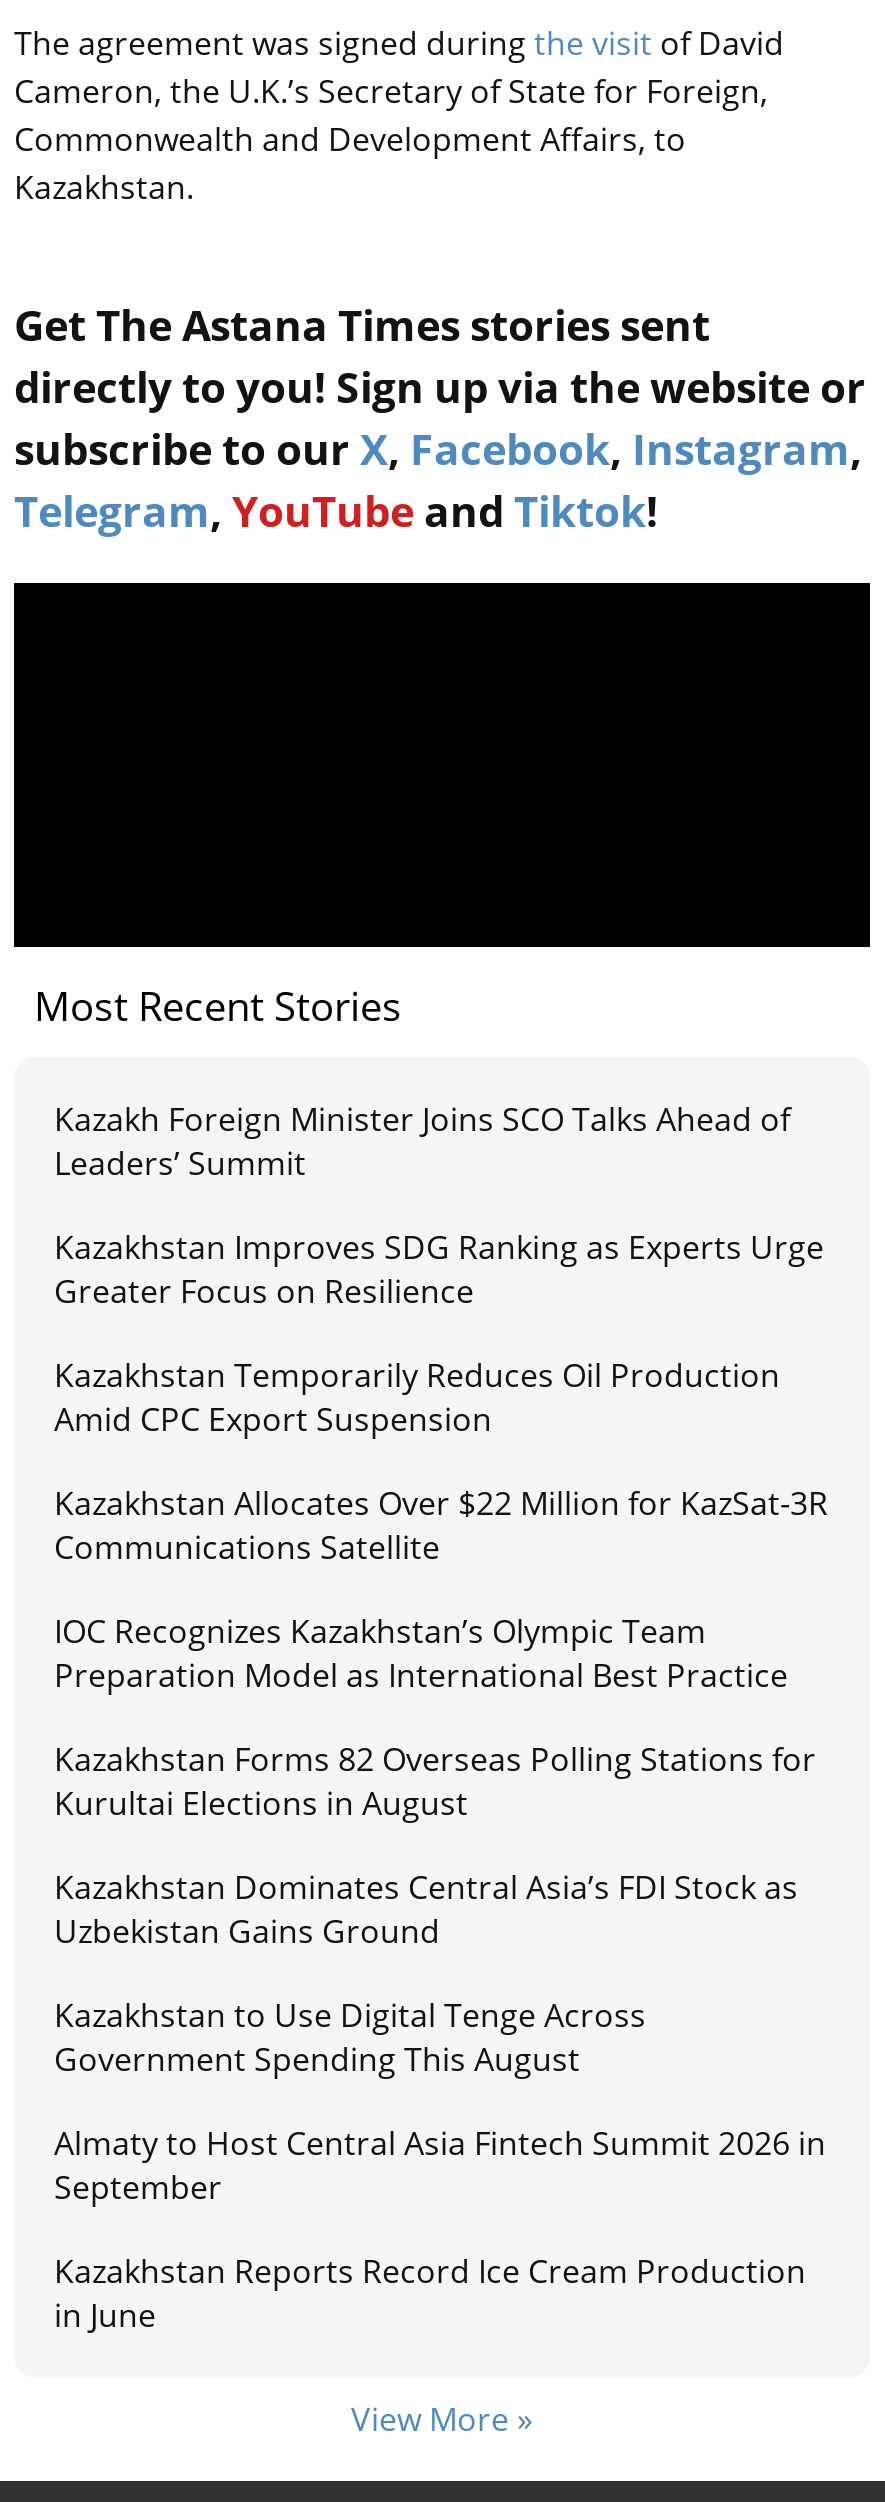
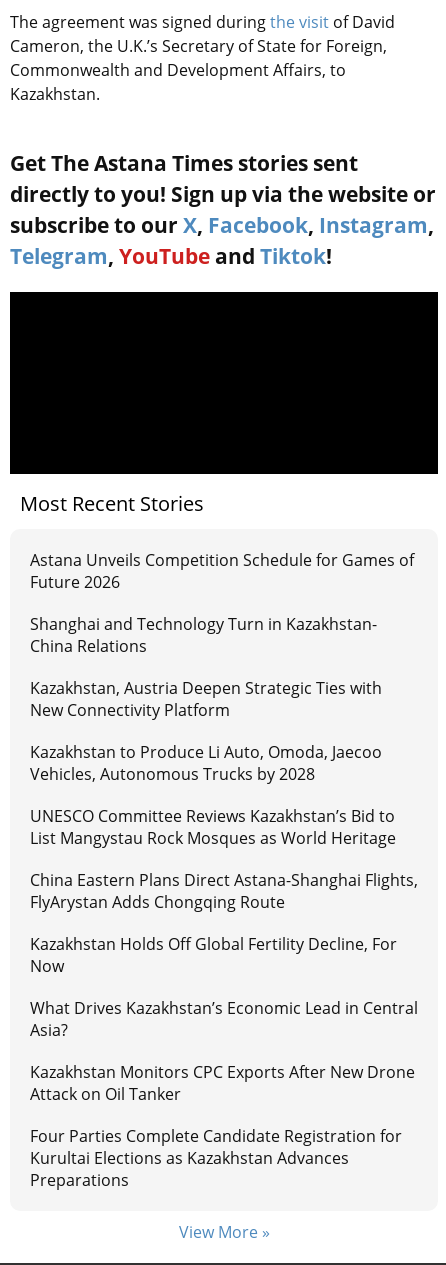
[54,1097,790,1185] Kazakh Foreign Minister Joins SCO Talks Ahead of | Leaders’ Summit -> [30,549,414,593] Astana Unveils Competition Schedule for Games of | Future 2026
[54,1225,824,1313] Kazakhstan Improves SDG Ranking as Experts Urge | Greater Focus on Resilience -> [30,613,377,657] Shanghai and Technology Turn in Kazakhstan- | China Relations
[54,1353,780,1441] Kazakhstan Temporarily Reduces Oil Production | Amid CPC Export Suspension -> [30,677,382,721] Kazakhstan, Austria Deepen Strategic Ties with | New Connectivity Platform
[54,1481,828,1569] Kazakhstan Allocates Over $22 Million for KazSat-3R | Communications Satellite -> [30,741,382,785] Kazakhstan to Produce Li Auto, Omoda, Jaecoo | Vehicles, Autonomous Trucks by 2028
[54,1609,788,1697] IOC Recognizes Kazakhstan’s Olympic Team | Preparation Model as International Best Practice -> [30,805,396,849] UNESCO Committee Reviews Kazakhstan’s Bid to | List Mangystau Rock Mosques as World Heritage
[54,1737,816,1825] Kazakhstan Forms 82 Overseas Polling Stations for | Kurultai Elections in August -> [30,869,418,913] China Eastern Plans Direct Astana-Shanghai Flights, | FlyArystan Adds Chongqing Route
[54,1865,798,1953] Kazakhstan Dominates Central Asia’s FDI Stock as | Uzbekistan Gains Ground -> [30,933,397,977] Kazakhstan Holds Off Global Fertility Decline, For | Now
[54,1993,646,2081] Kazakhstan to Use Digital Tenge Across | Government Spending This August -> [30,997,418,1041] What Drives Kazakhstan’s Economic Lead in Central | Asia?
[54,2121,826,2209] Almaty to Host Central Asia Fintech Summit 2026 in | September -> [30,1061,415,1105] Kazakhstan Monitors CPC Exports After New Drone | Attack on Oil Tanker
[54,2249,806,2337] Kazakhstan Reports Record Ice Cream Production | in June -> [30,1125,402,1191] Four Parties Complete Candidate Registration for | Kurultai Elections as Kazakhstan Advances | Preparations

